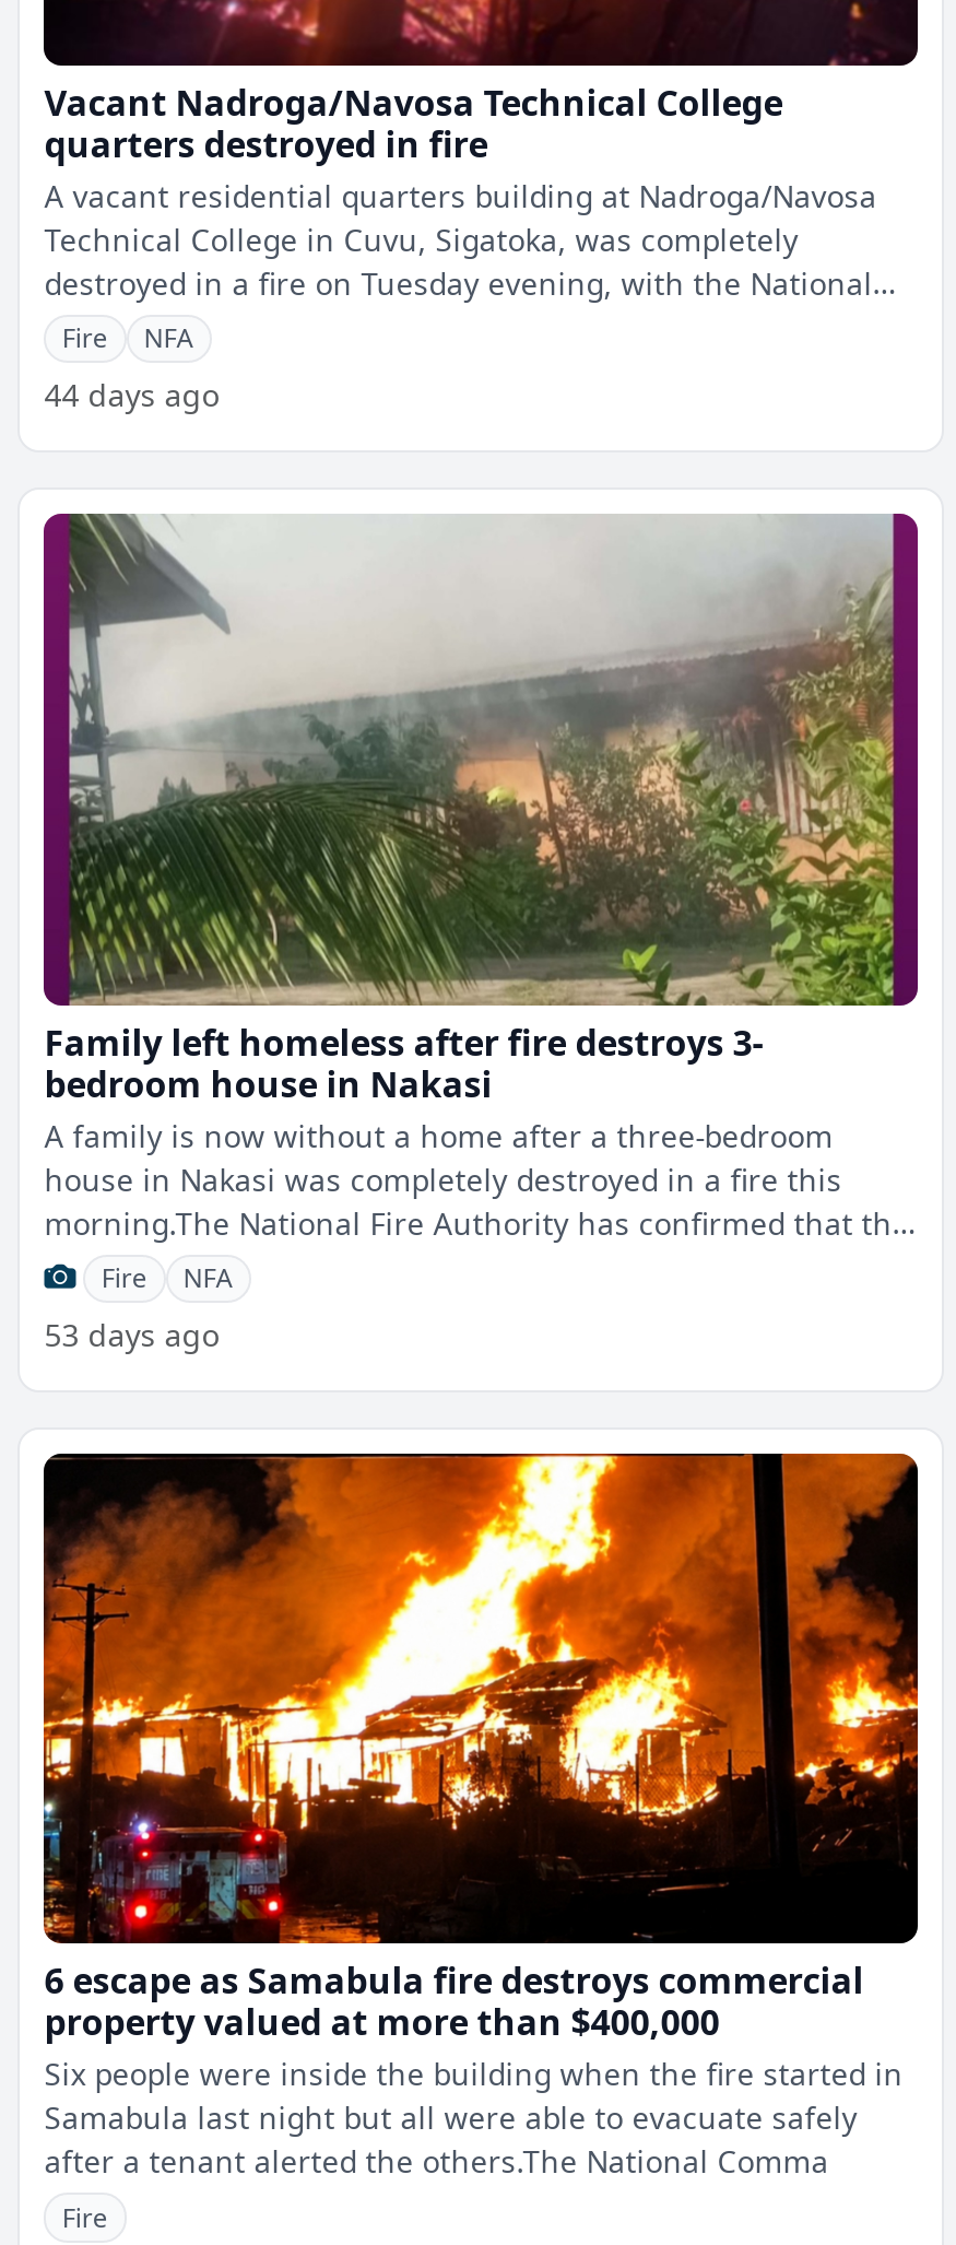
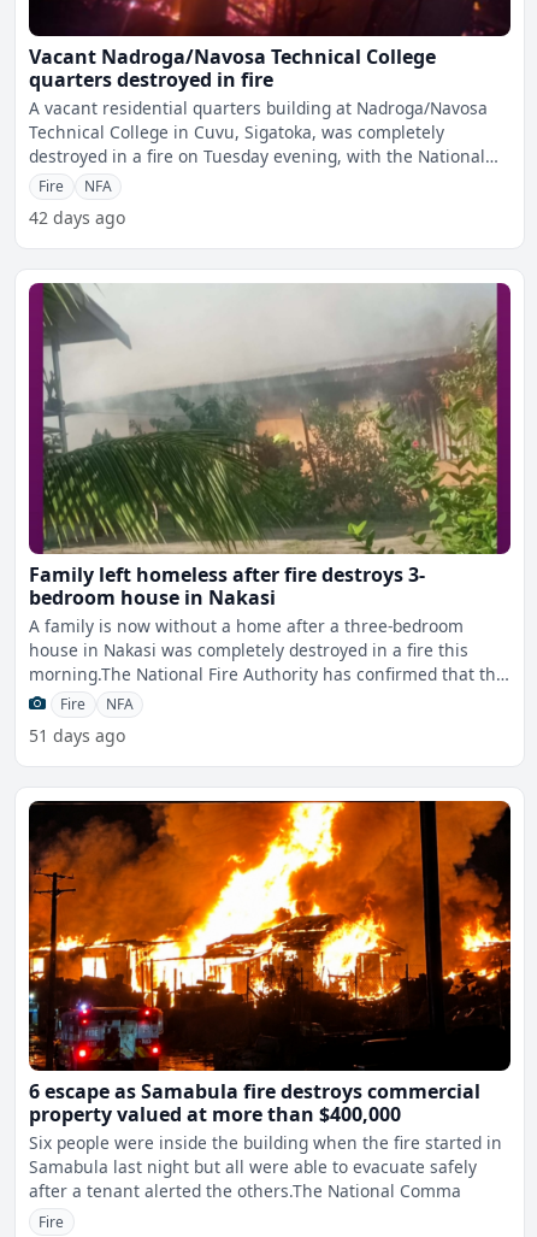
[44,374,219,416] 44 days ago -> [29,206,125,229] 42 days ago
[44,1314,219,1356] 53 days ago -> [29,724,125,747] 51 days ago

